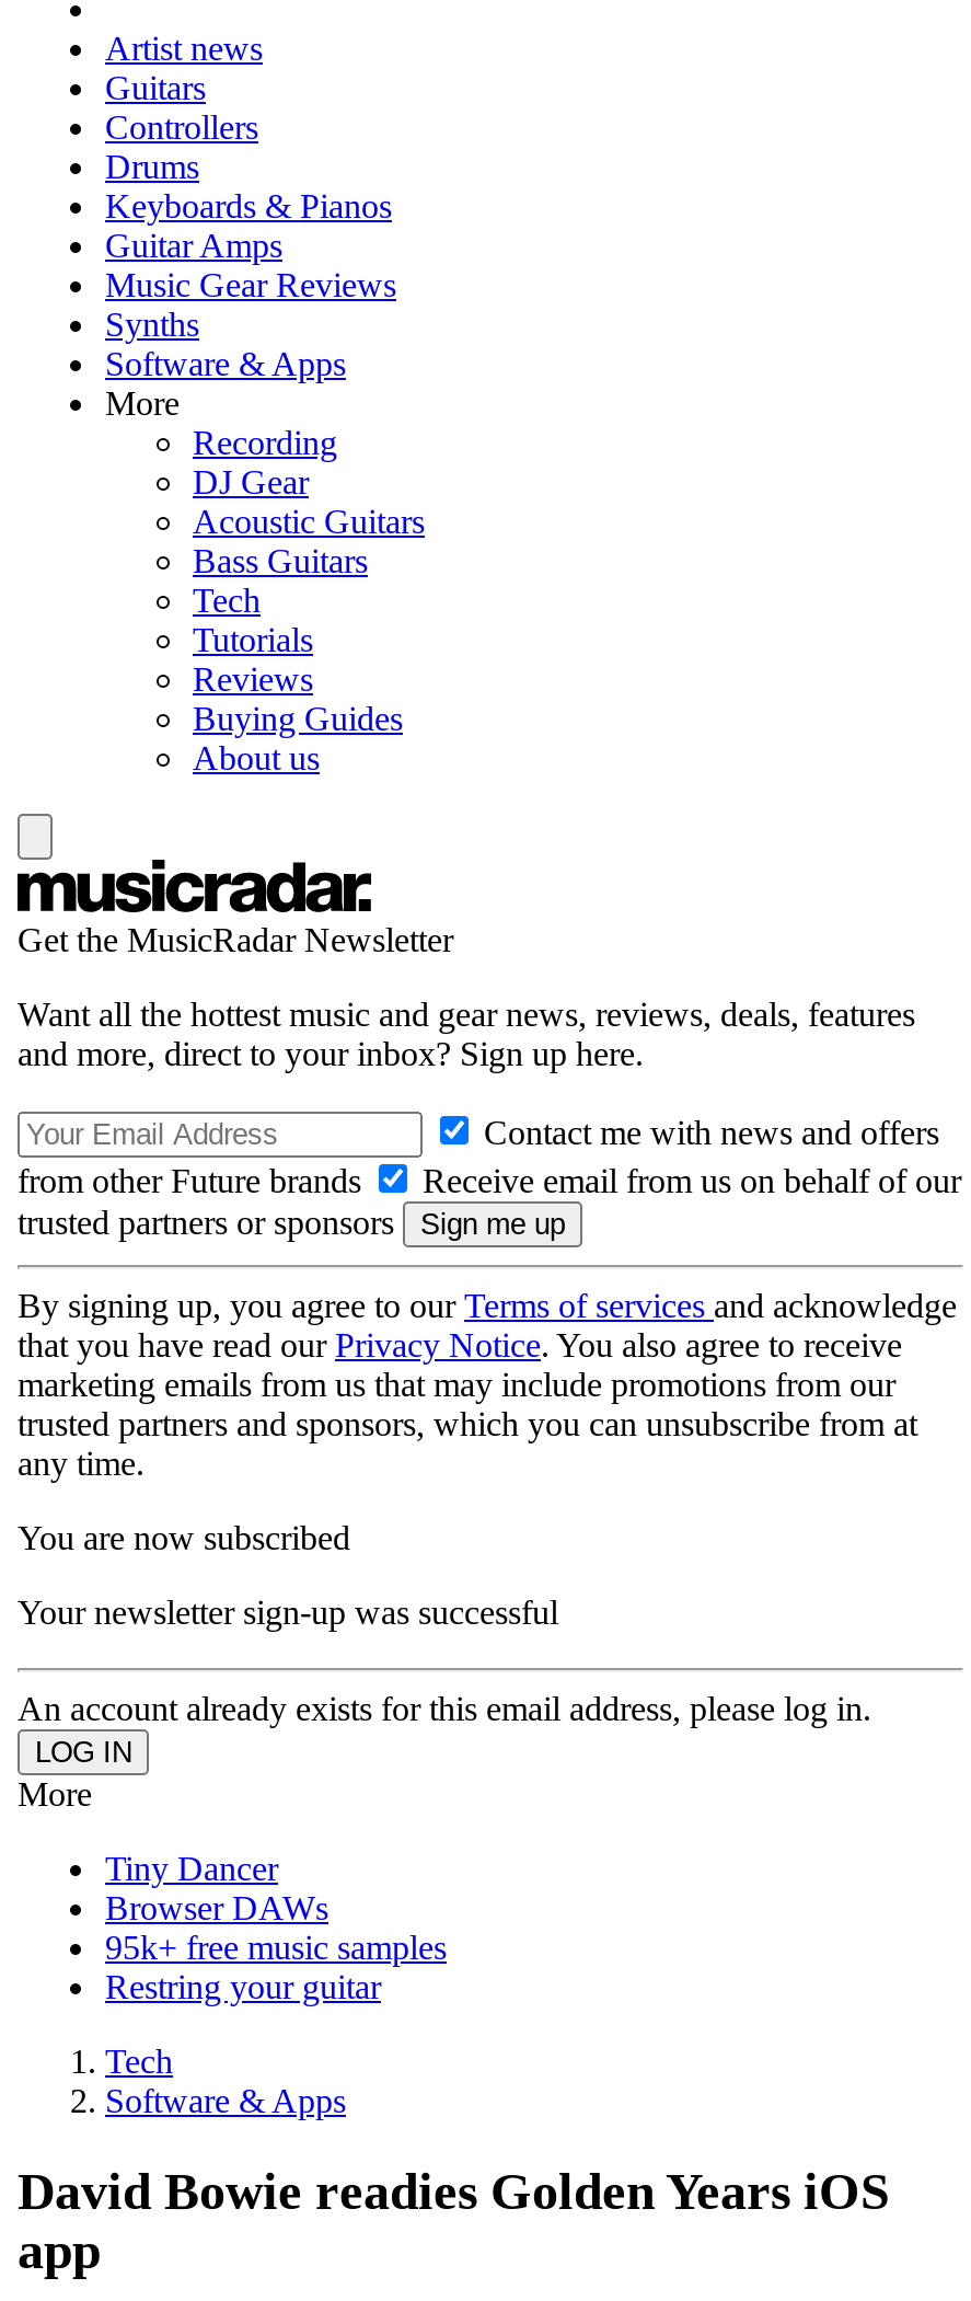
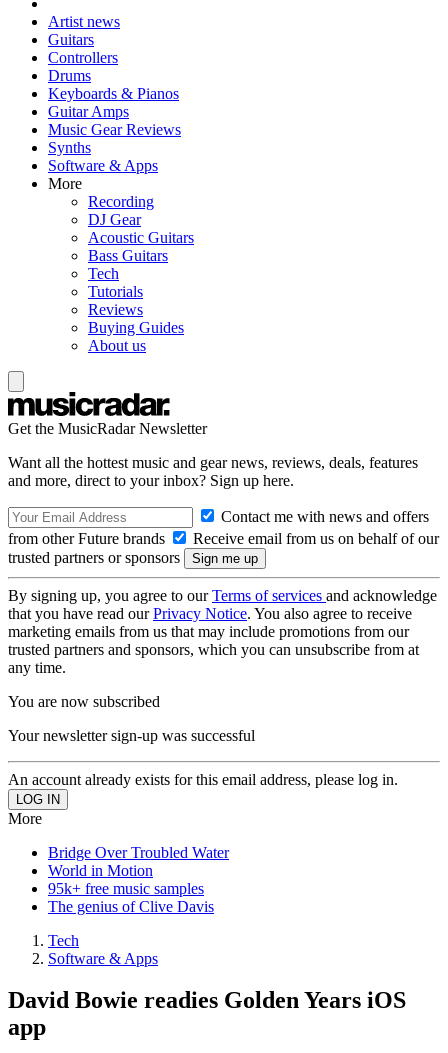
[105,1849,328,1925] Tiny Dancer | Browser DAWs -> [48,843,229,878] Bridge Over Troubled Water | World in Motion
[105,1967,381,2004] Restring your guitar -> [48,897,214,914] The genius of Clive Davis

